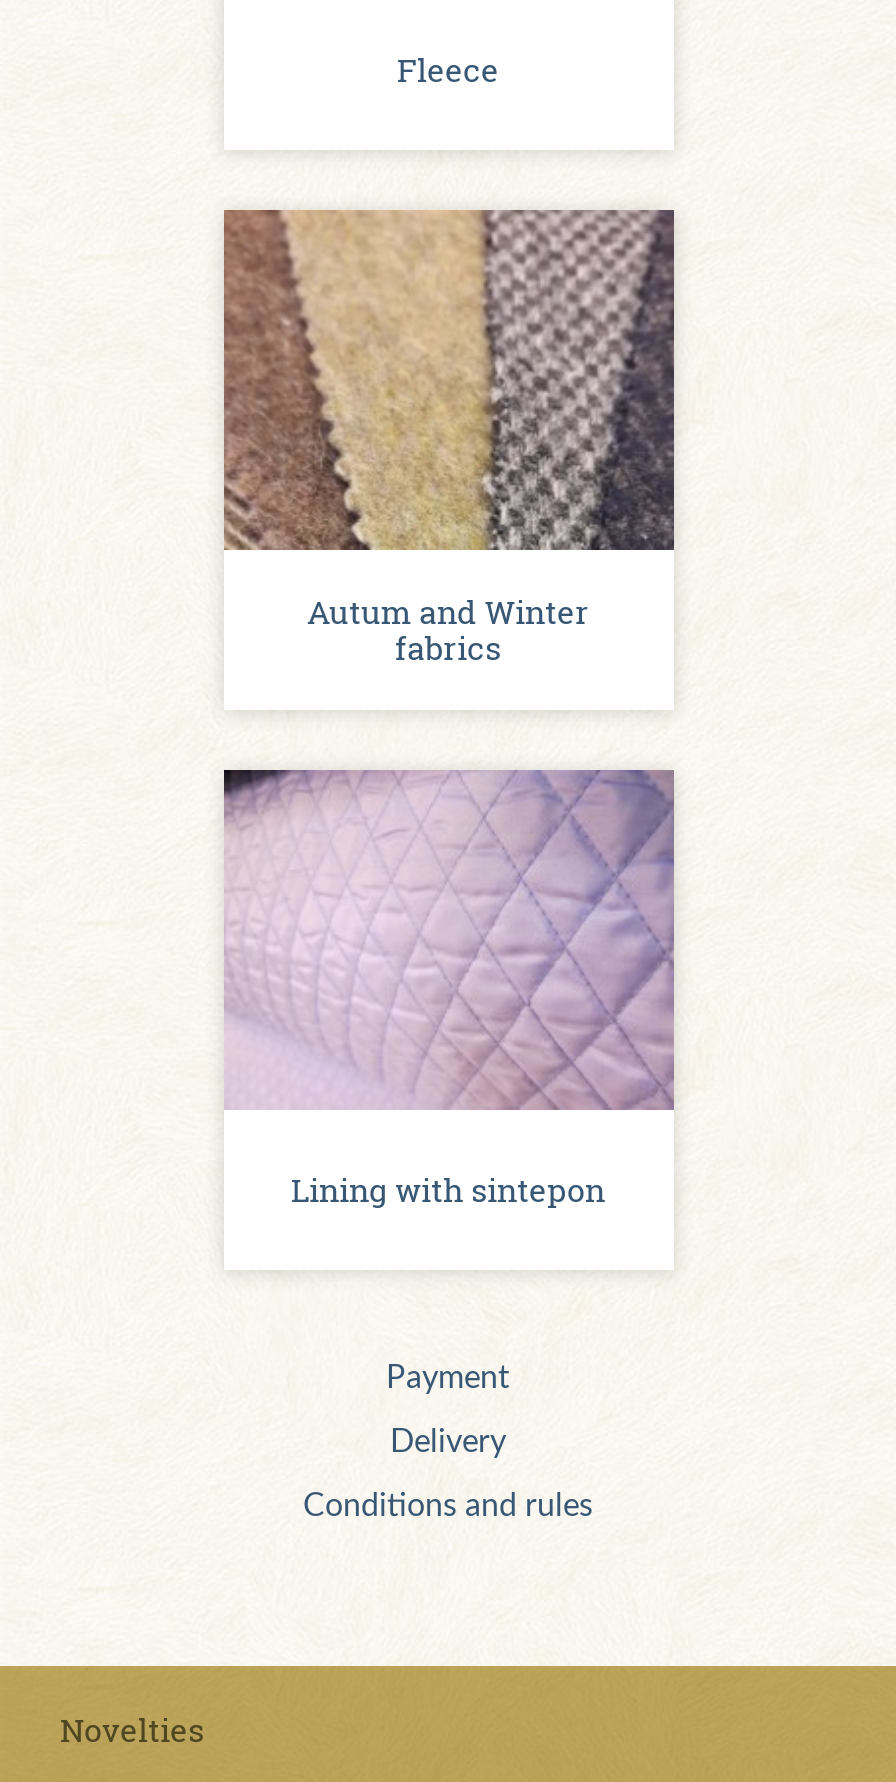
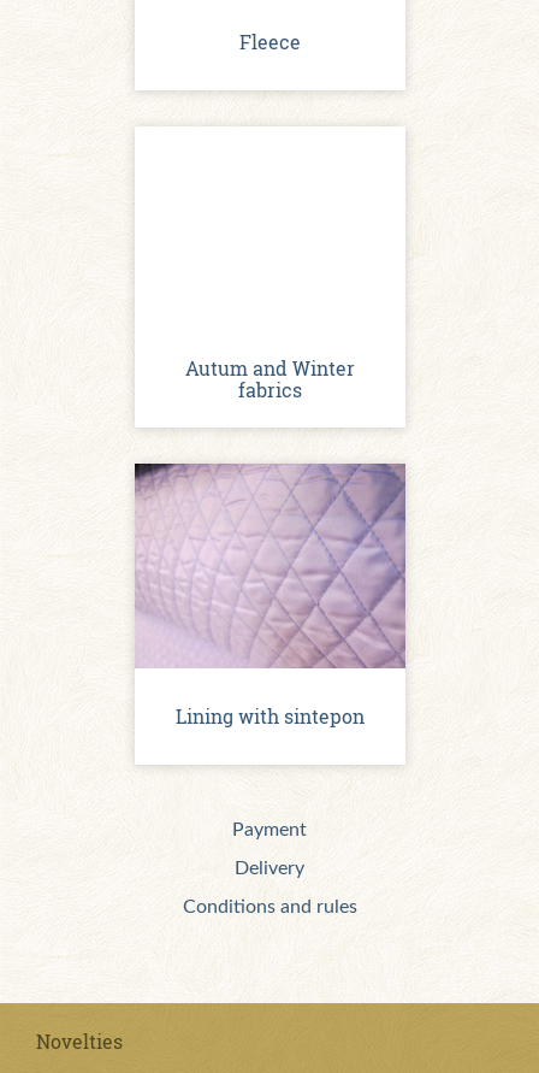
[222,208,676,552] [image] -> none

